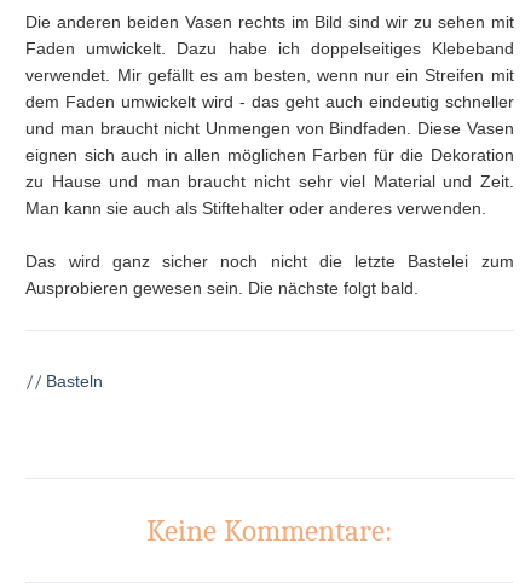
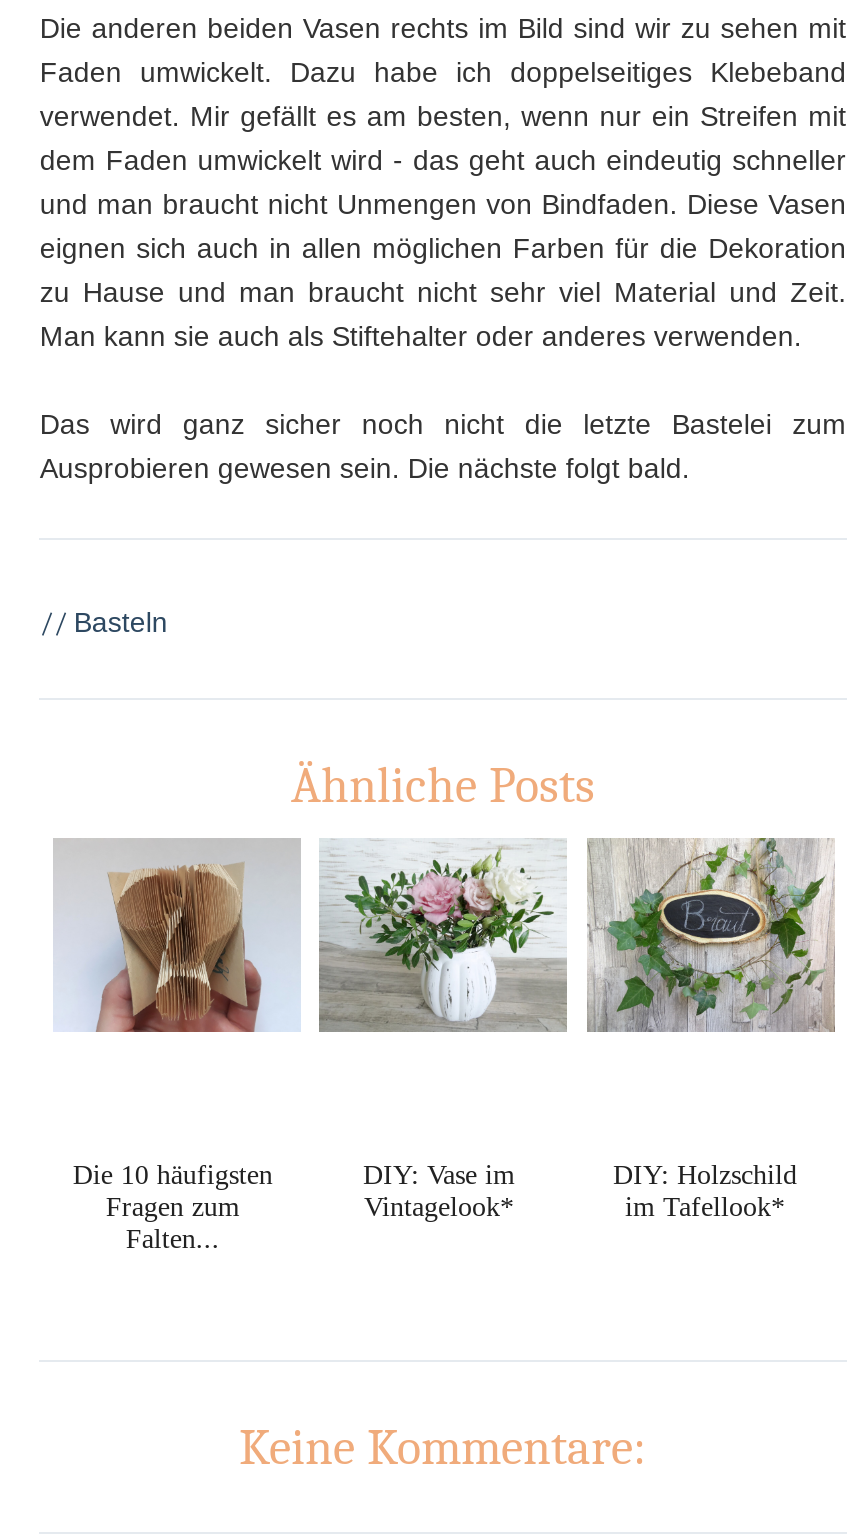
none -> [53,838,301,1034] [image]
none -> [73,1160,273,1254] Die 10 häufigsten | Fragen zum | Falten...
none -> [291,756,595,814] Ähnliche Posts
none -> [317,840,569,1034] [image]
none -> [363,1160,515,1222] DIY: Vase im | Vintagelook*
none -> [585,836,837,1034] [image]
none -> [613,1160,797,1222] DIY: Holzschild | im Tafellook*

